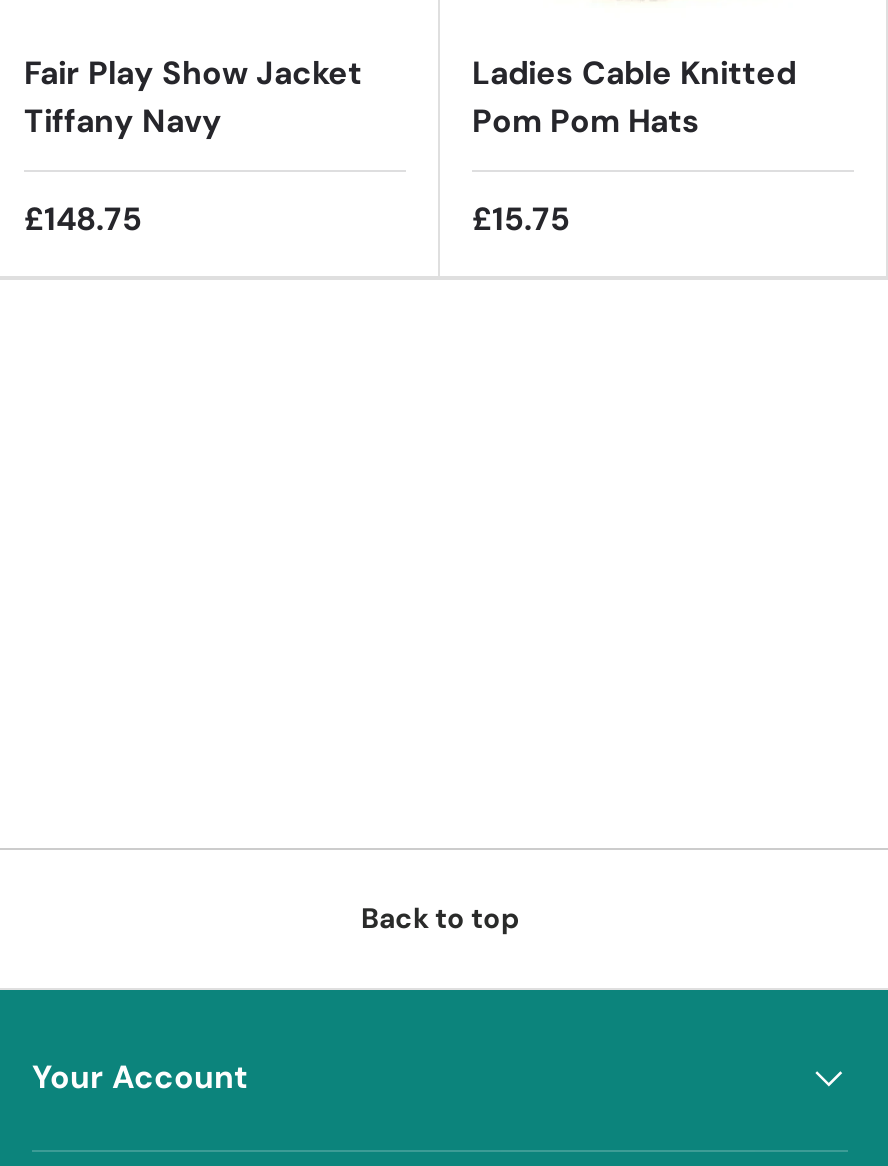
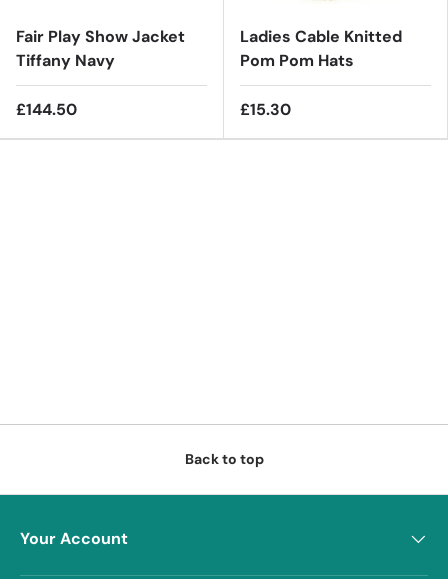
[24,197,142,239] £148.75 -> [16,98,77,119] £144.50
[472,197,570,239] £15.75 -> [240,98,291,119] £15.30

